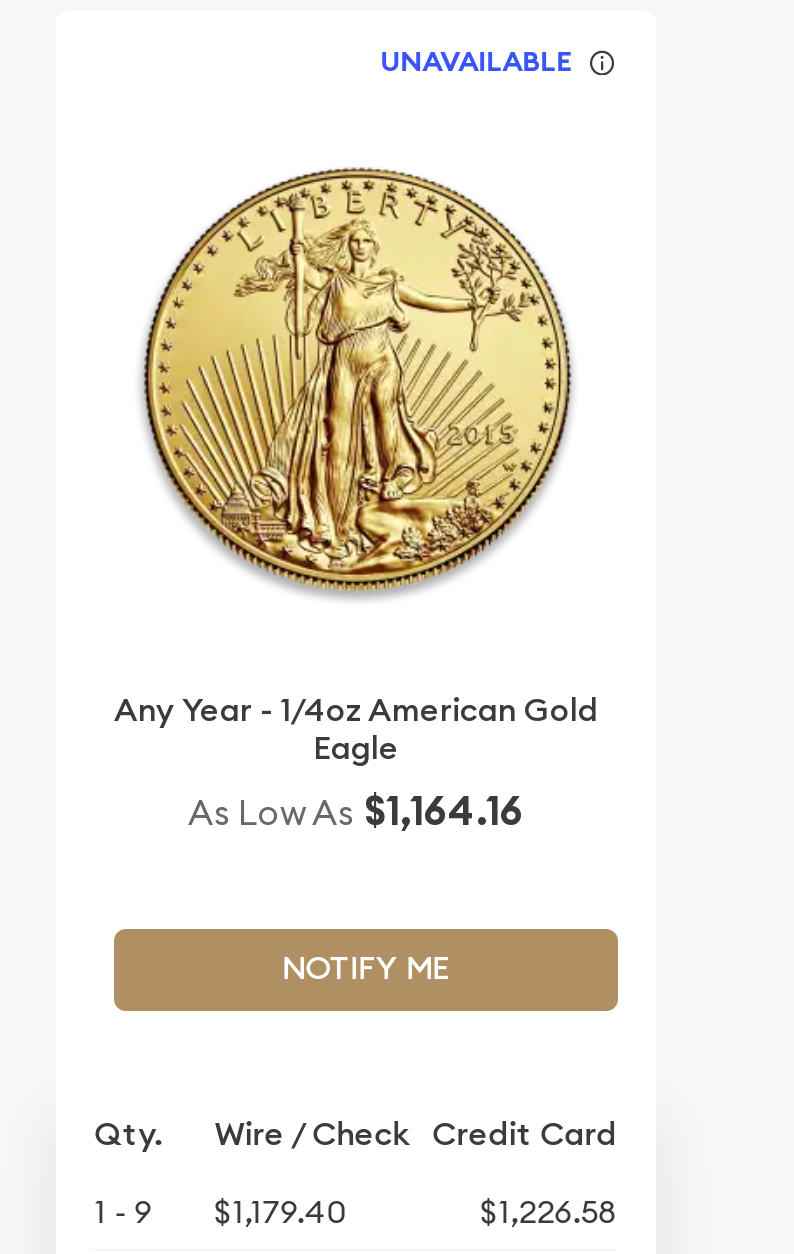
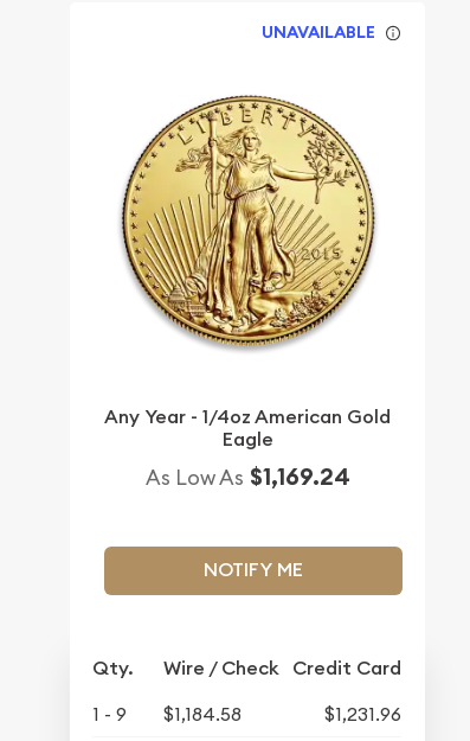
[188,785,524,837] As Low As $1,164.16 -> [145,461,350,492] As Low As $1,169.24
[94,1191,346,1231] 1 - 9 $1,179.40 -> [93,702,242,726] 1 - 9 $1,184.58
[480,1191,616,1231] $1,226.58 -> [325,702,402,726] $1,231.96

